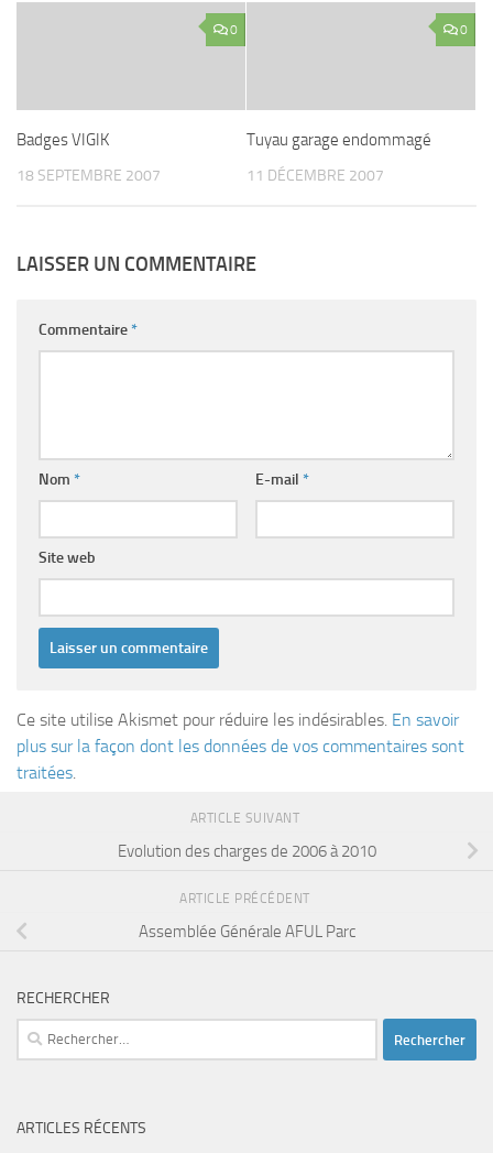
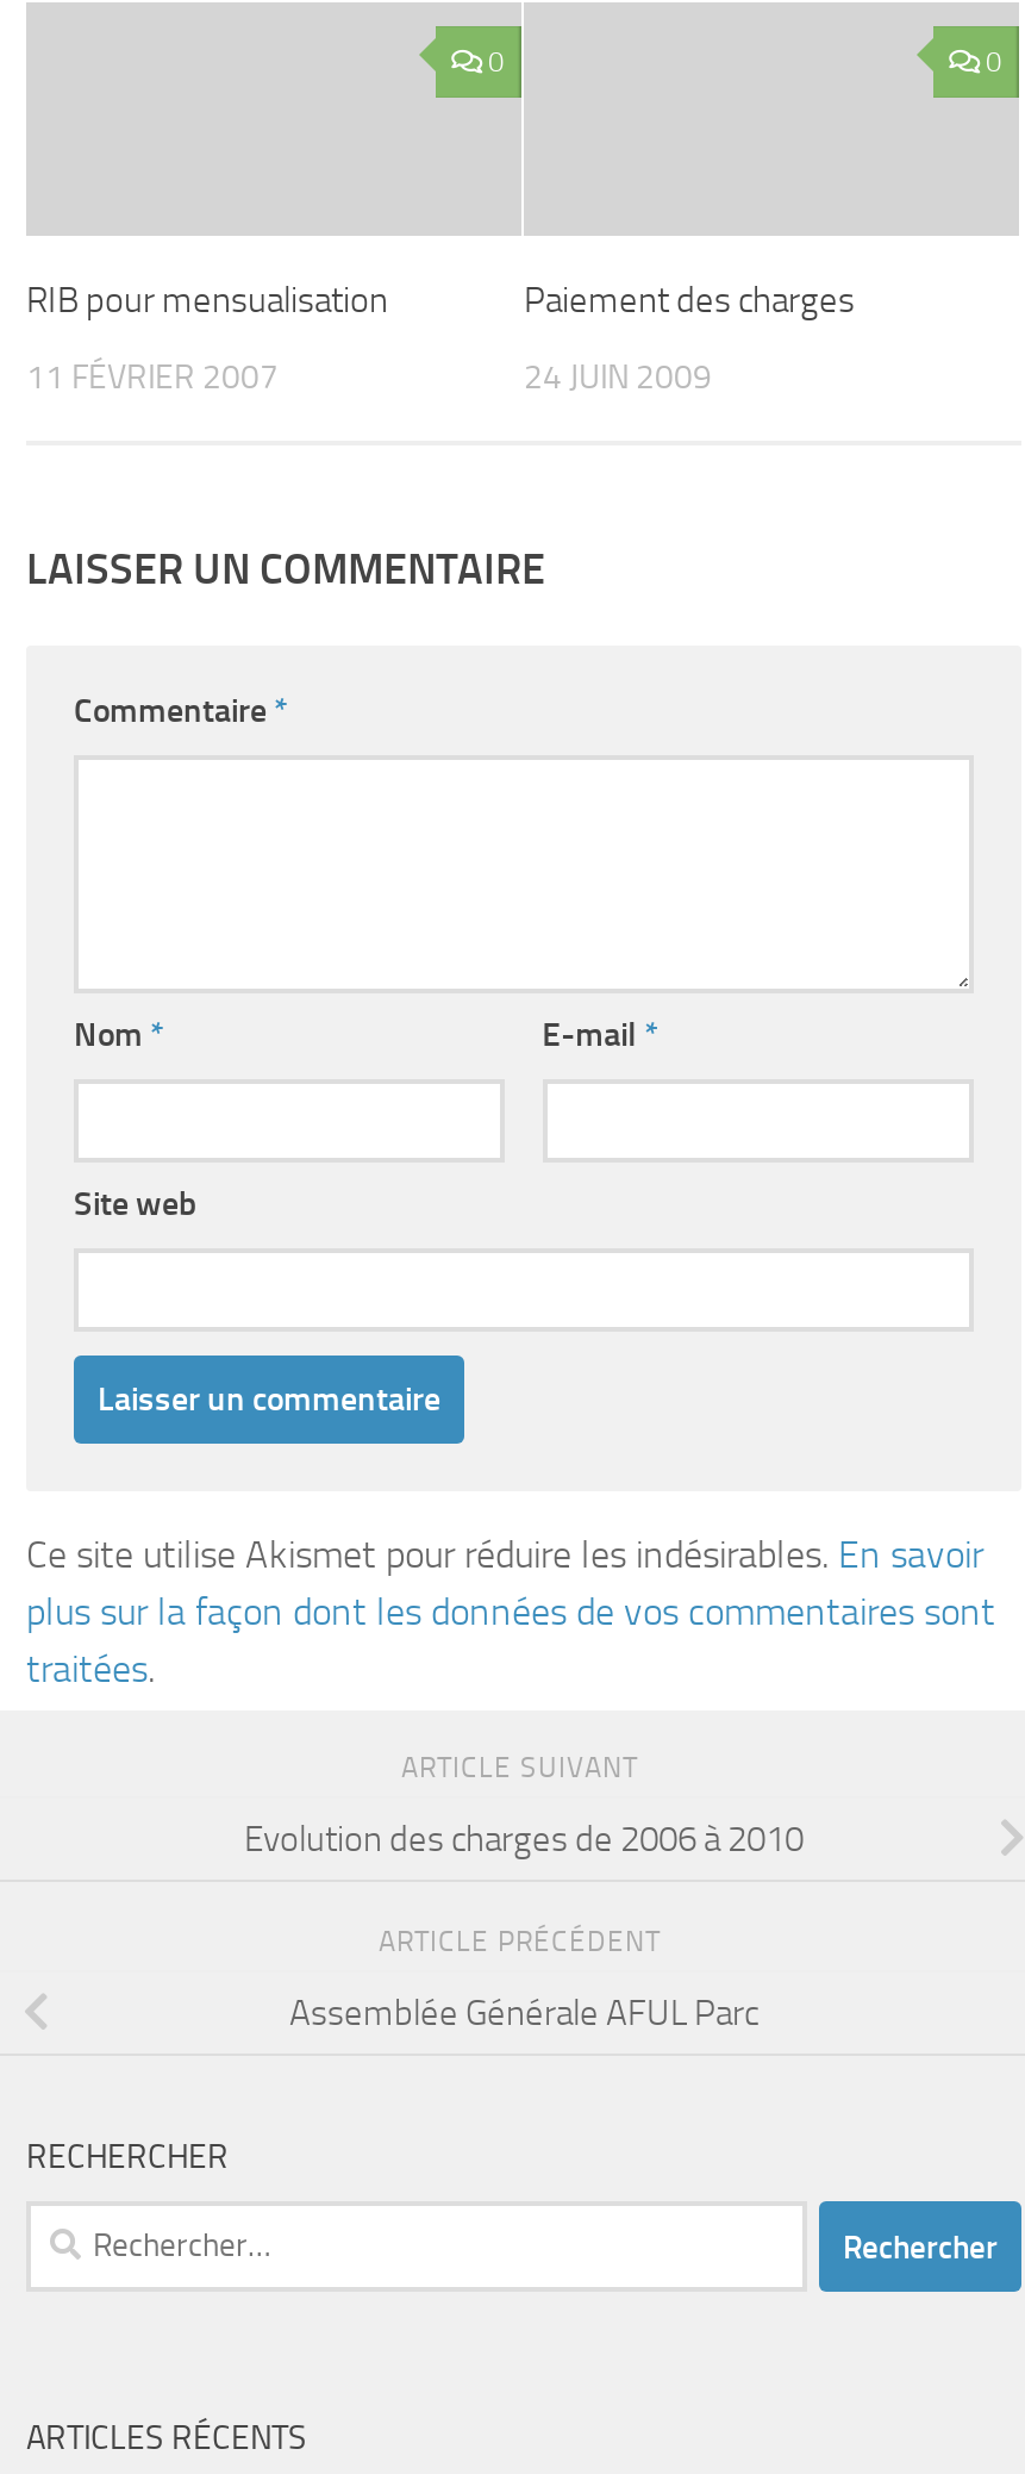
[17,130,109,150] Badges VIGIK -> [26,279,388,322] RIB pour mensualisation
[246,130,431,150] Tuyau garage endommagé -> [524,279,855,322] Paiement des charges
[17,166,161,185] 18 SEPTEMBRE 2007 -> [26,357,279,398] 11 FÉVRIER 2007
[246,166,384,185] 11 DÉCEMBRE 2007 -> [524,357,712,398] 24 JUIN 2009

